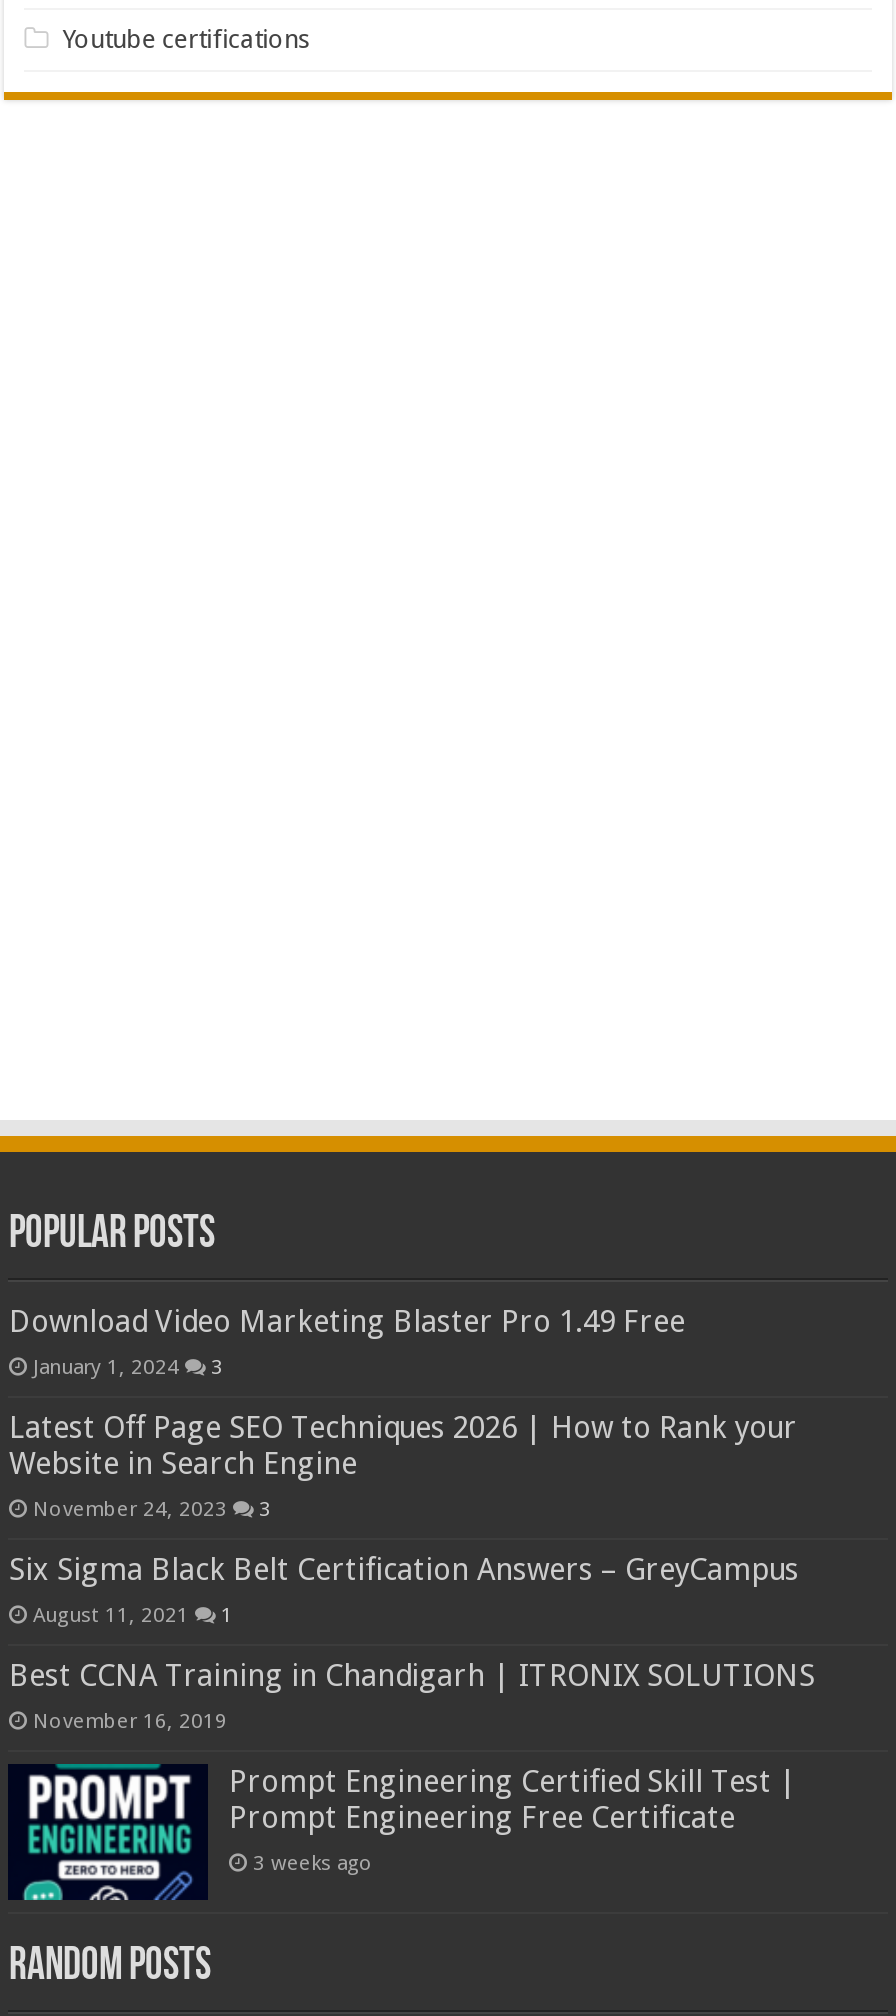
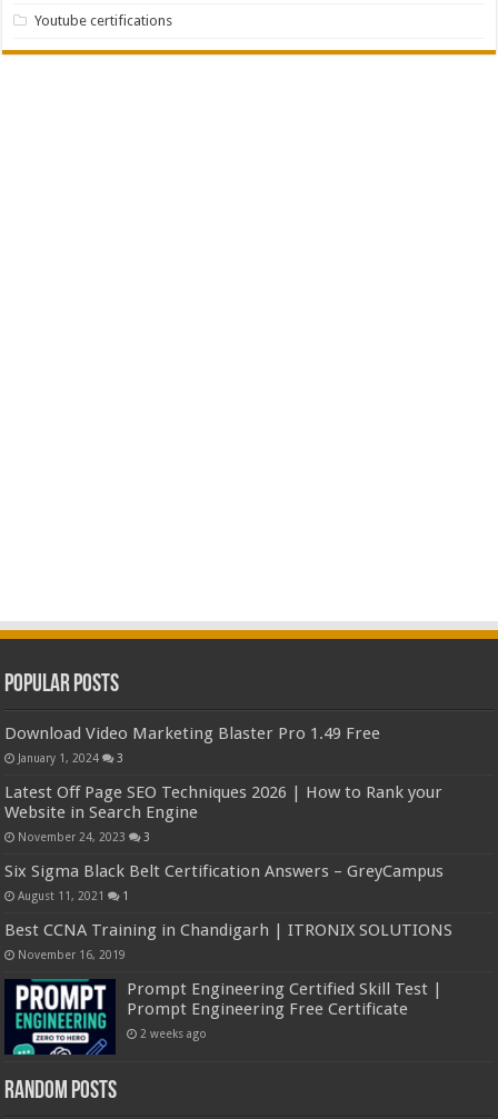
[253,1850,373,1874] 3 weeks ago -> [141,1027,207,1040] 2 weeks ago

